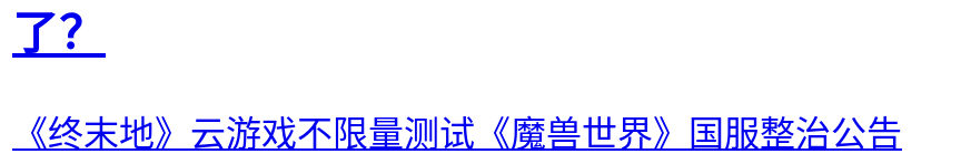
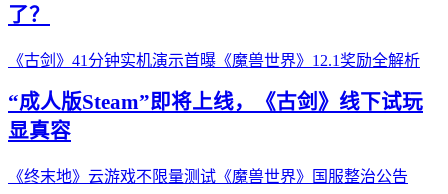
none -> [8,52,423,142] 《古剑》41分钟实机演示首曝《魔兽世界》12.1奖励全解析 | “成人版Steam”即将上线，《古剑》线下试玩 | 显真容

